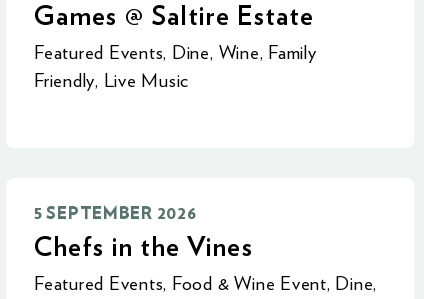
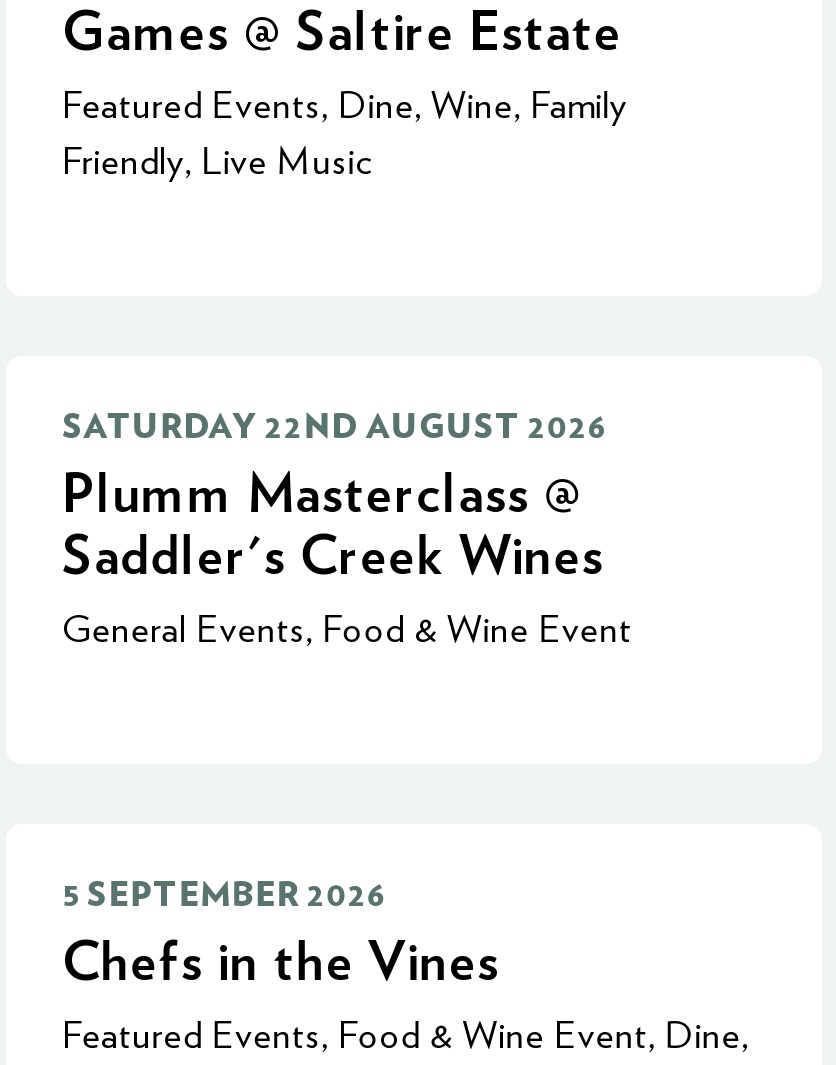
none -> [62,410,632,650] SATURDAY 22ND AUGUST 2026 | Plumm Masterclass @ | Saddler's Creek Wines | General Events, Food & Wine Event

